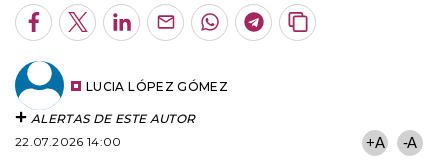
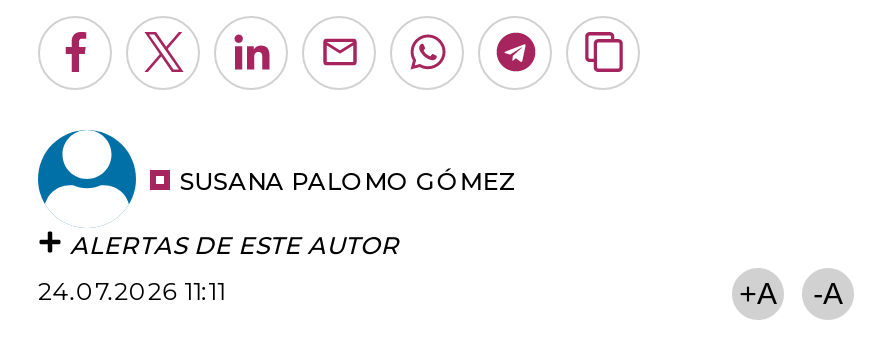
[86,79,228,94] LUCIA LÓPEZ GÓMEZ -> [180,165,518,195] SUSANA PALOMO GÓMEZ
[15,134,122,149] 22.07.2026 14:00 -> [38,275,226,305] 24.07.2026 11:11

